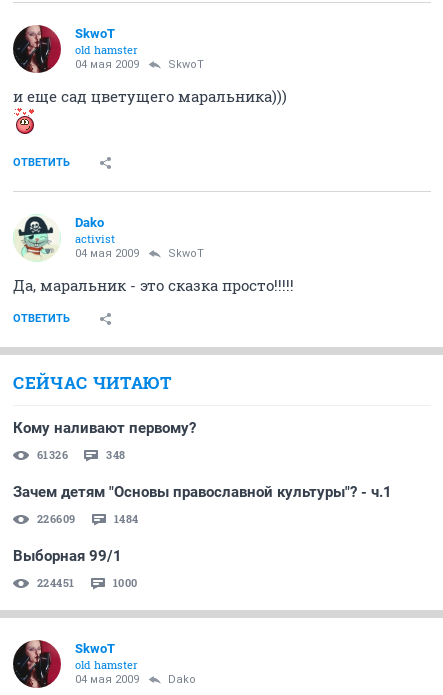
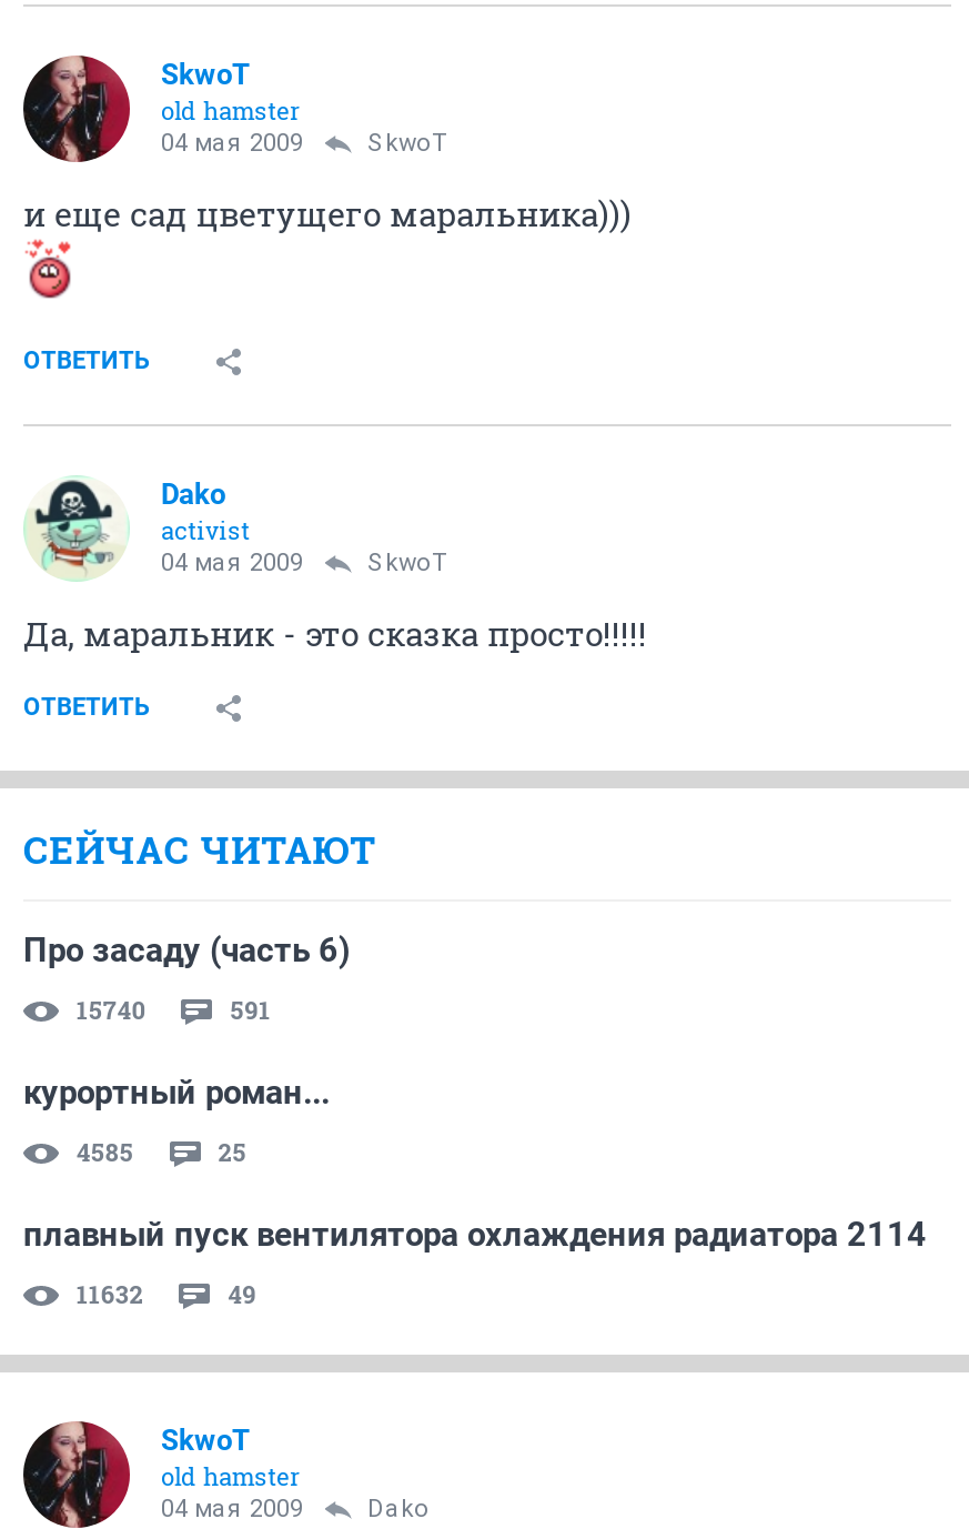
[13,419,196,437] Кому наливают первому? -> [23,930,350,970] Про засаду (часть 6)
[37,447,125,462] 61326 | 348 -> [77,992,271,1026] 15740 | 591
[13,483,392,501] Зачем детям "Основы православной культуры"? - ч.1 -> [23,1072,330,1112] курортный роман...
[37,511,138,526] 226609 | 1484 -> [77,1135,247,1168] 4585 | 25
[13,547,122,565] Выборная 99/1 -> [23,1215,927,1255] плавный пуск вентилятора охлаждения радиатора 2114
[37,575,137,590] 224451 | 1000 -> [77,1277,257,1310] 11632 | 49

